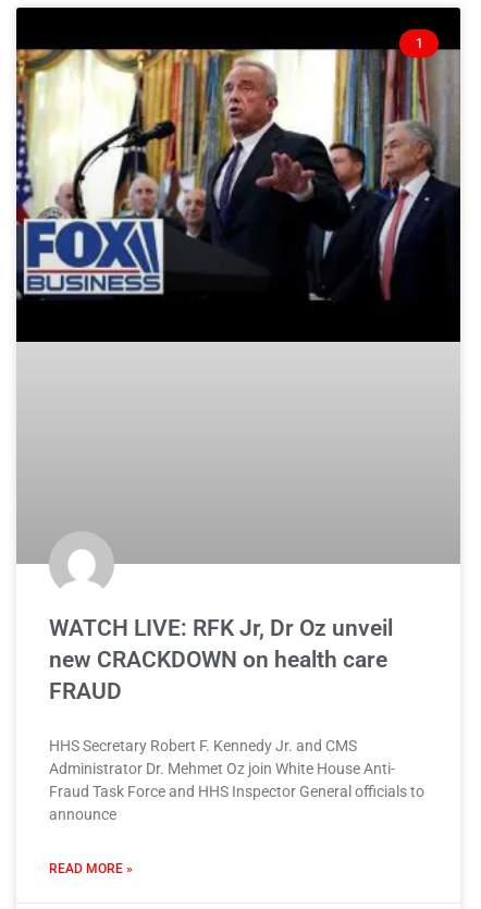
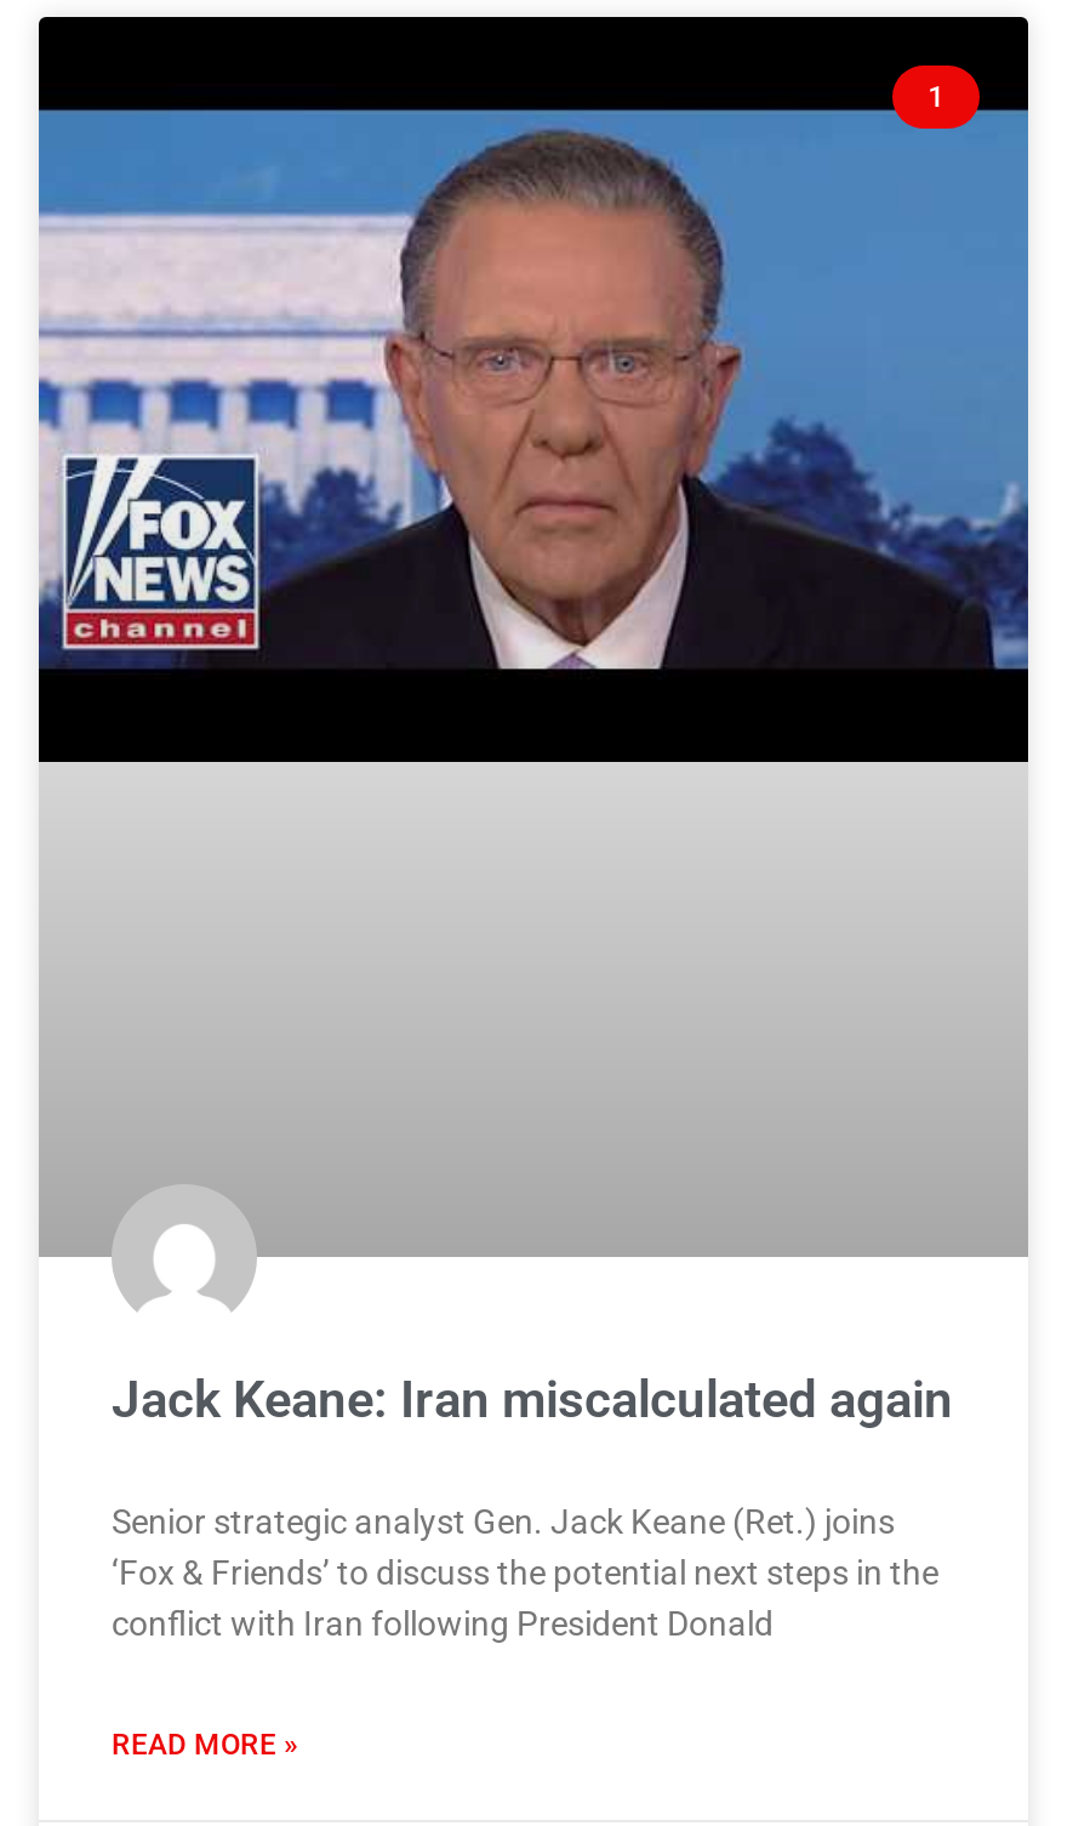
[15,48,461,300] [image] -> [36,107,1031,672] [image]
[49,615,393,704] WATCH LIVE: RFK Jr, Dr Oz unveil | new CRACKDOWN on health care | FRAUD -> [112,1370,953,1428] Jack Keane: Iran miscalculated again
[49,736,424,822] HHS Secretary Robert F. Kennedy Jr. and CMS | Administrator Dr. Mehmet Oz join White House Anti- | Fraud Task Force and HHS Inspector General officials to | announce -> [112,1501,938,1642] Senior strategic analyst Gen. Jack Keane (Ret.) joins | ‘Fox & Friends’ to discuss the potential next steps in the | conflict with Iran following President Donald

